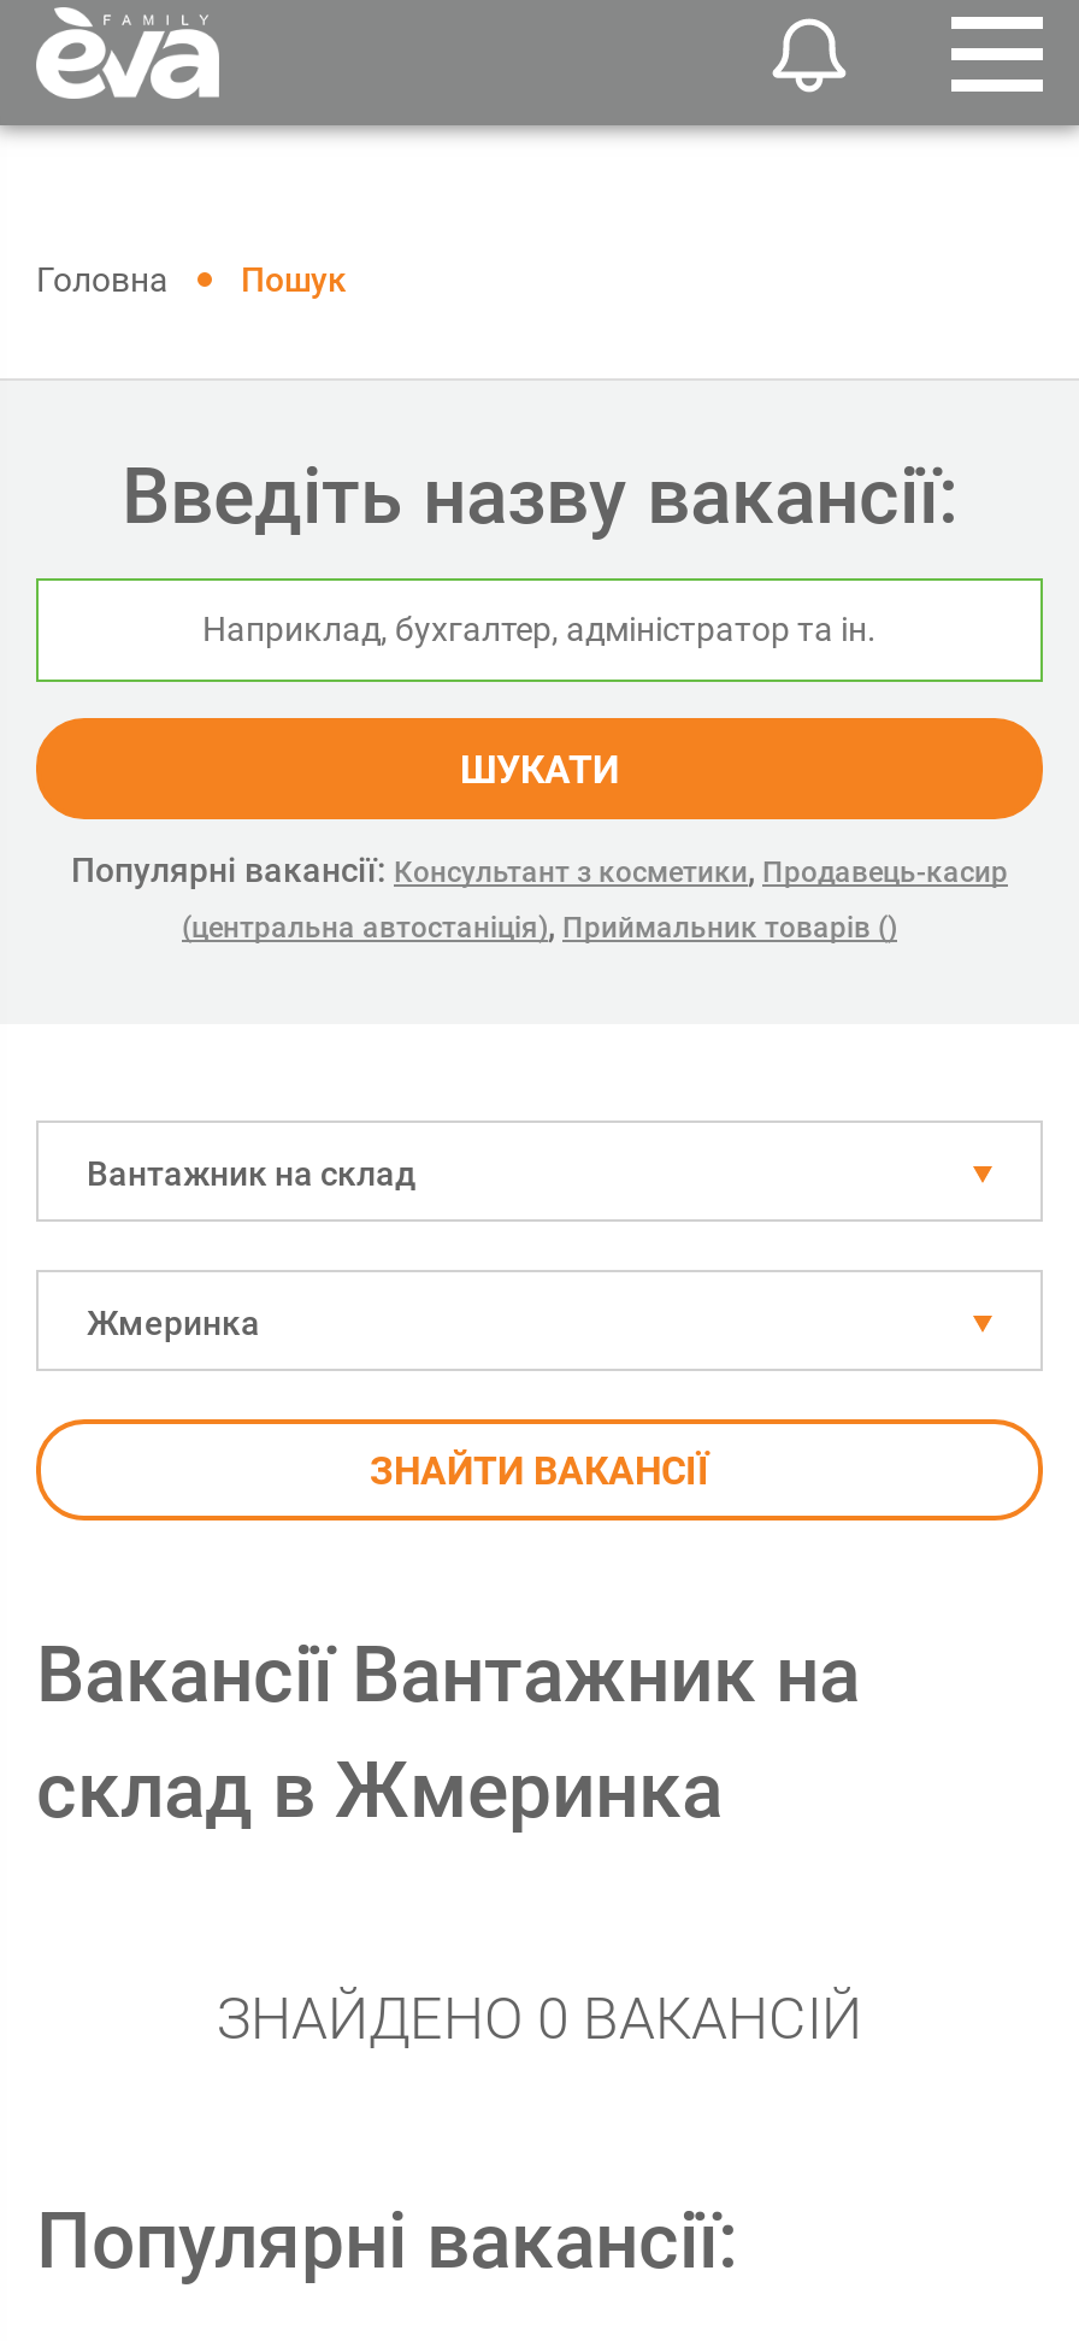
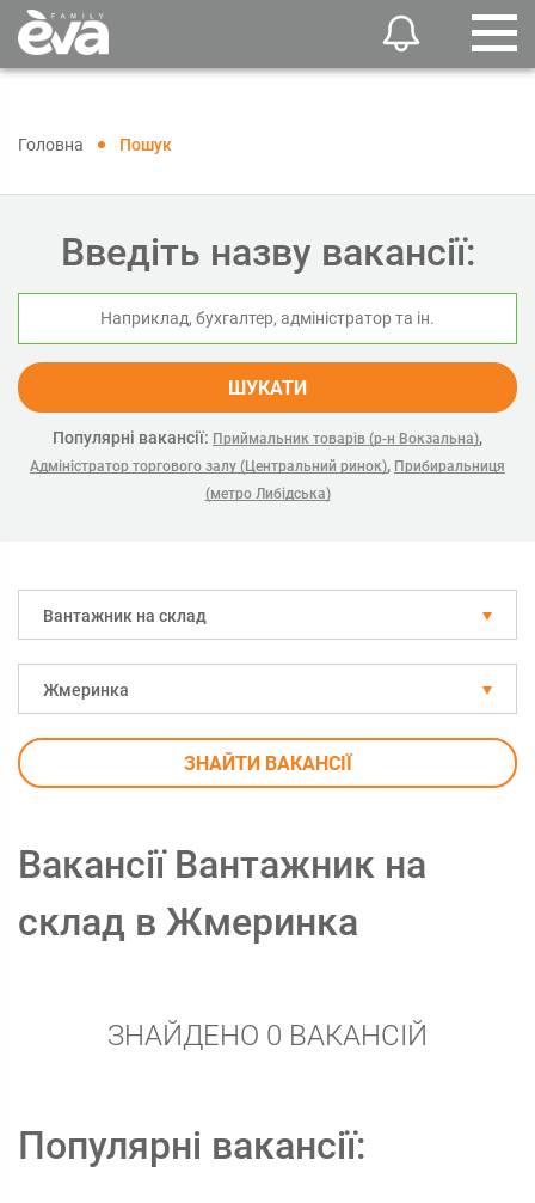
[71,851,1008,945] Популярні вакансії: Консультант з косметики, Продавець-касир | (центральна автостаніція), Приймальник товарів () -> [30,428,505,502] Популярні вакансії: Приймальник товарів (р-н Вокзальна), | Адміністратор торгового залу (Центральний ринок), Прибиральниця | (метро Либідська)

